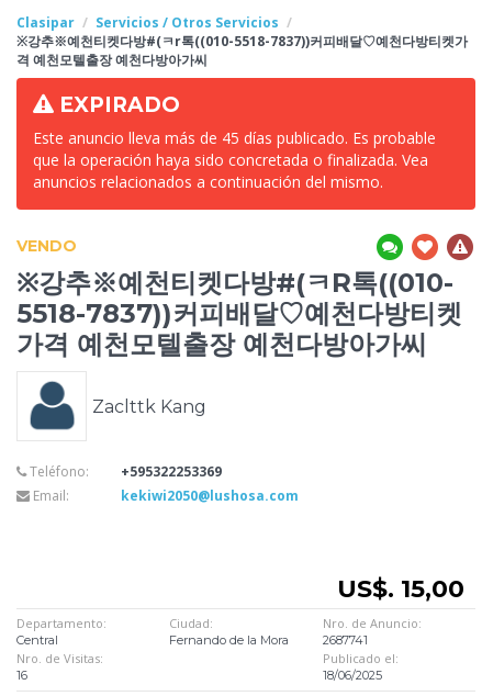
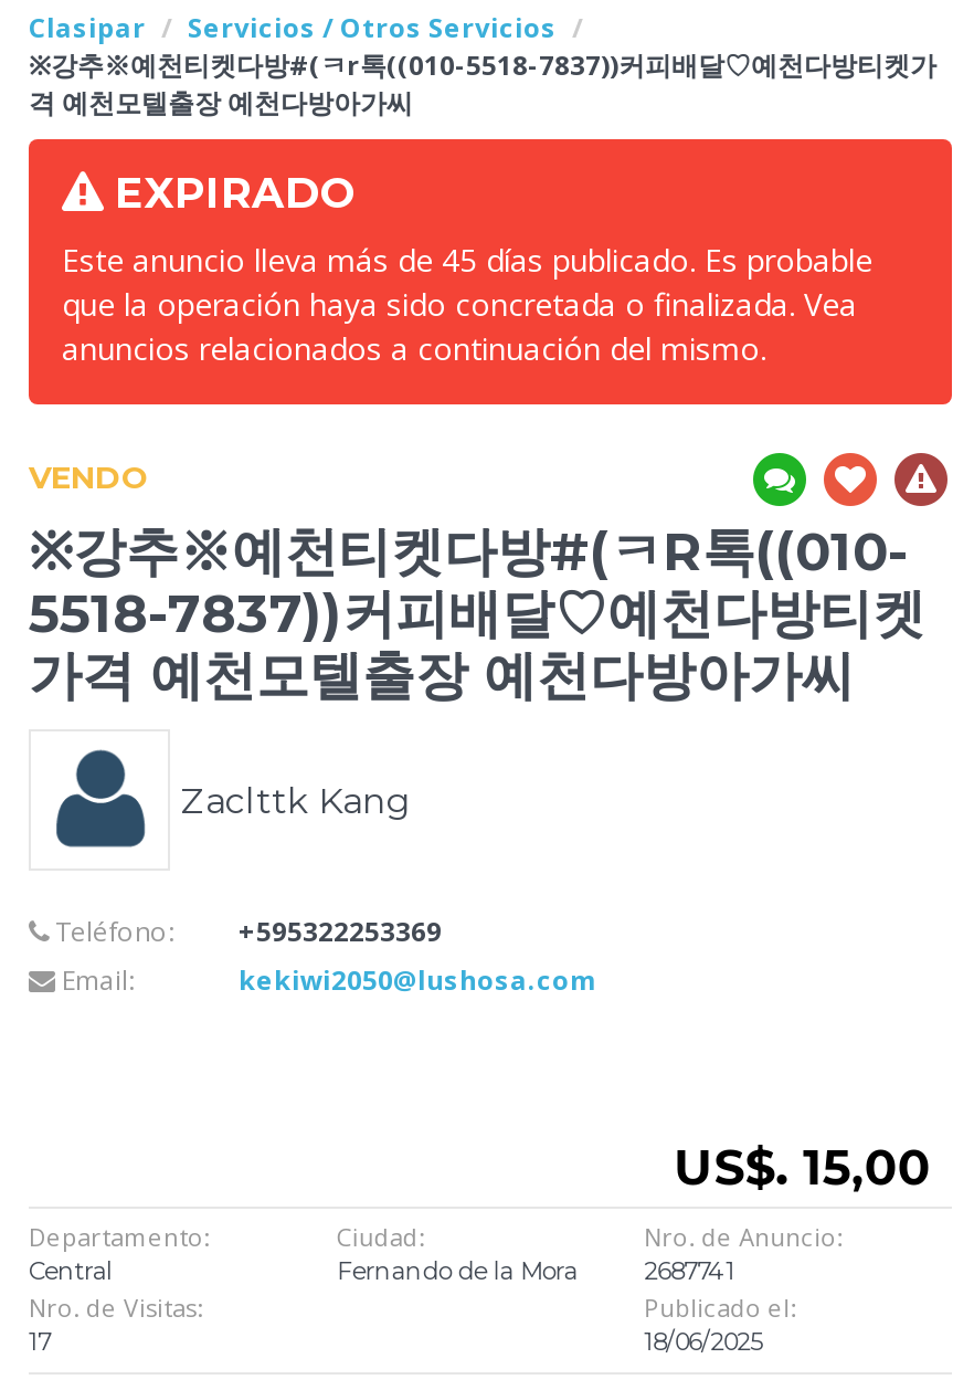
[16,667,27,683] 16 -> [29,1326,51,1357] 17

